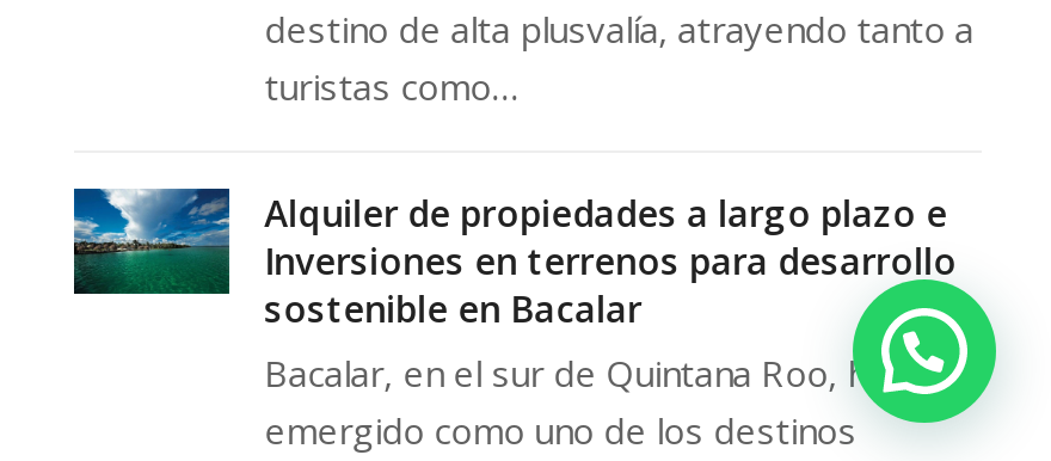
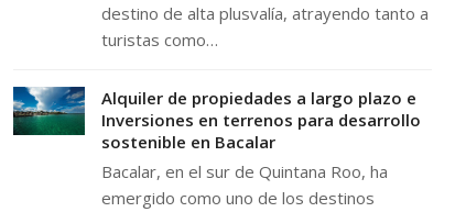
[850,289,1001,435] [image] -> none

